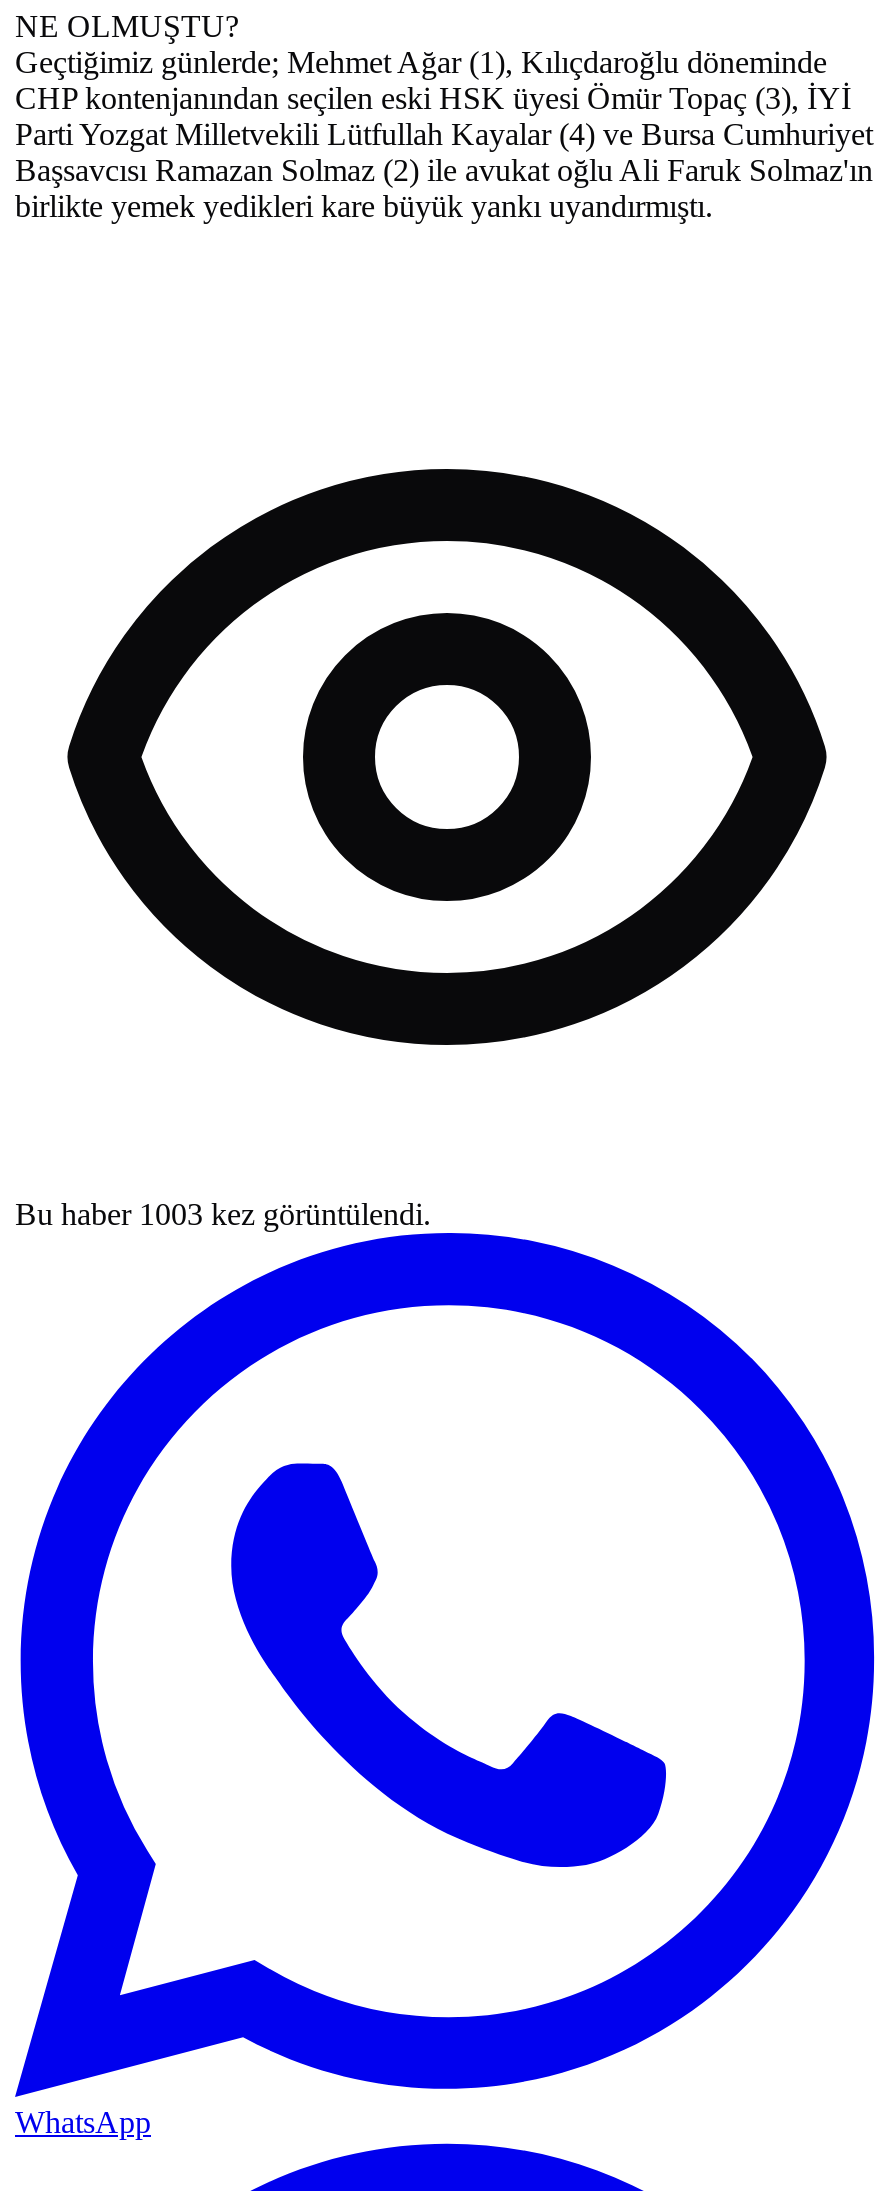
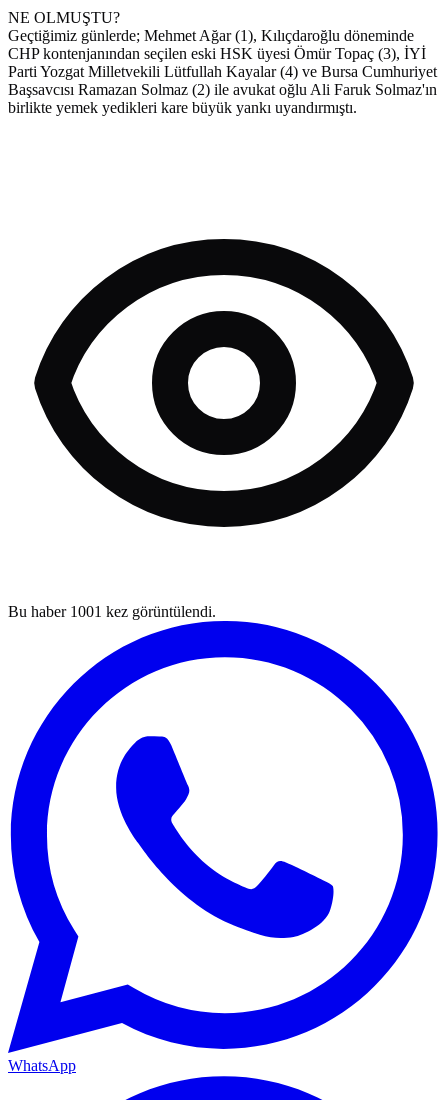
[15,1197,431,1231] Bu haber 1003 kez görüntülendi. -> [8,603,216,620] Bu haber 1001 kez görüntülendi.

